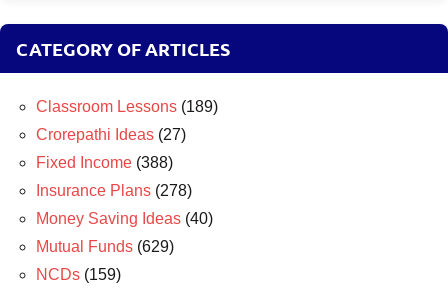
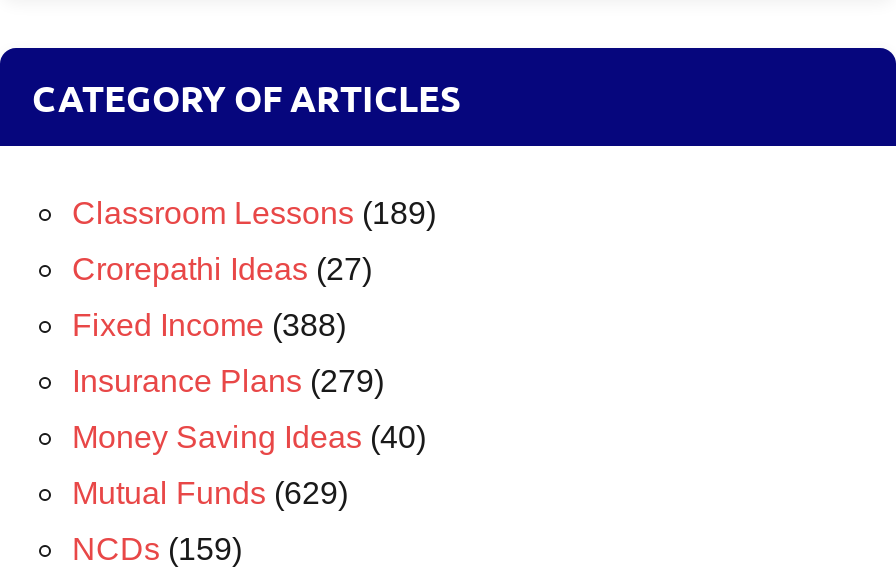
[36,182,192,199] Insurance Plans (278) -> [72,365,384,399] Insurance Plans (279)

